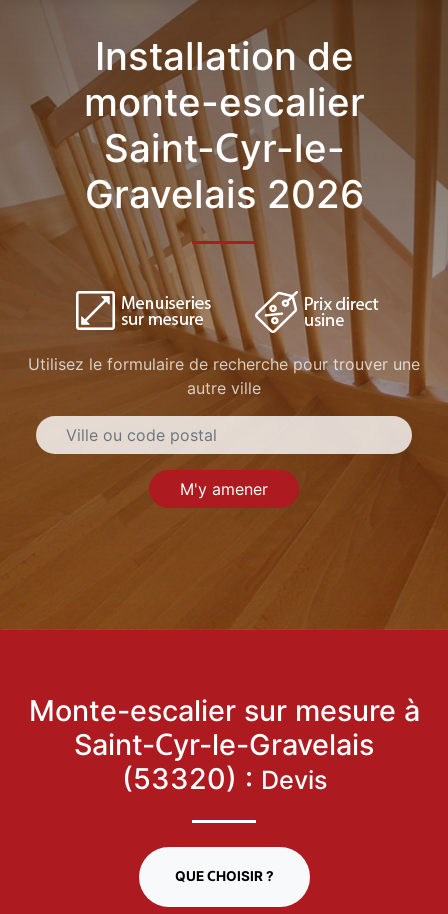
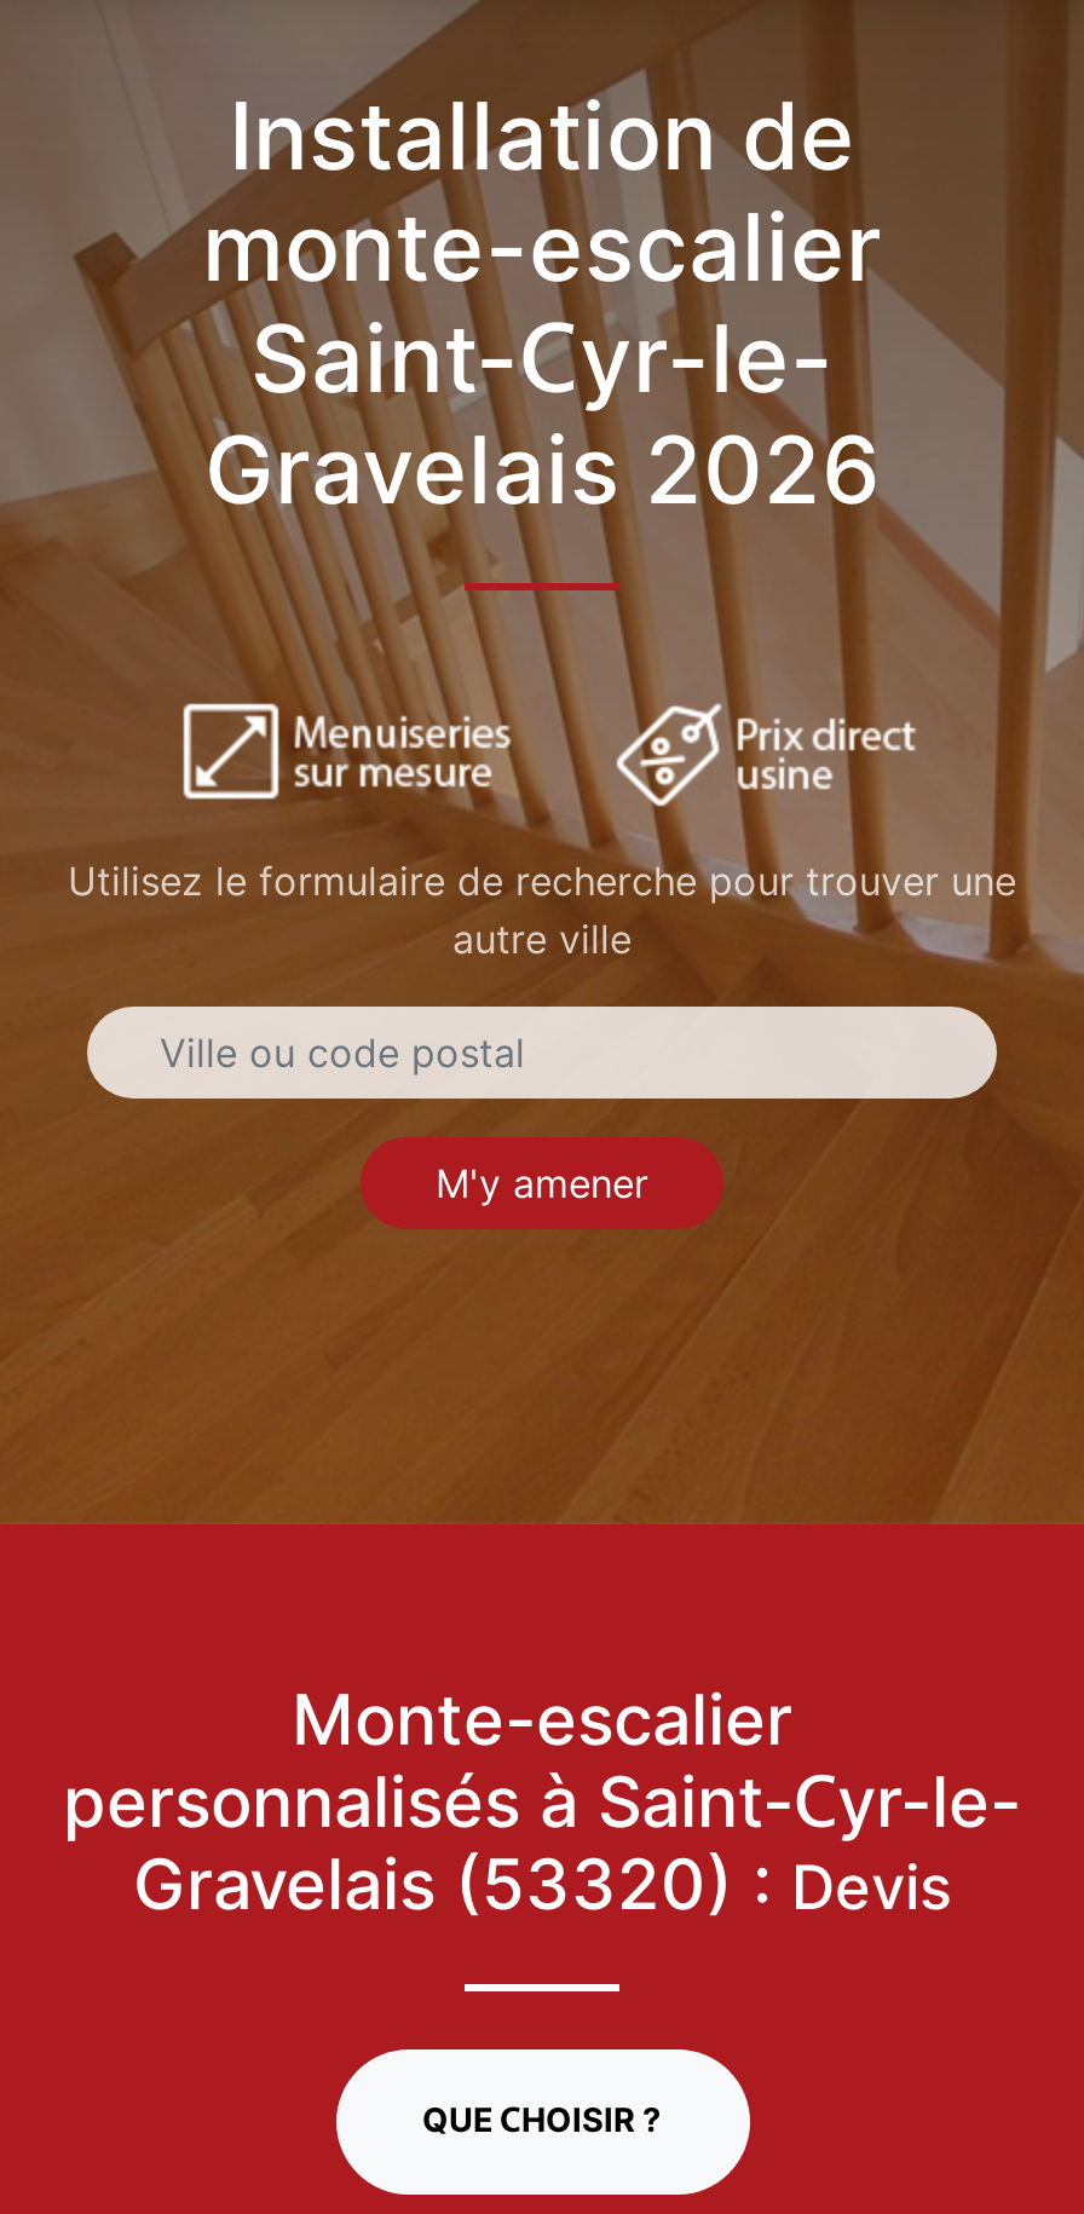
[28,693,419,797] Monte-escalier sur mesure à | Saint-Cyr-le-Gravelais | (53320) : Devis -> [63,1677,1021,1929] Monte-escalier | personnalisés à Saint-Cyr-le- | Gravelais (53320) : Devis

